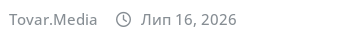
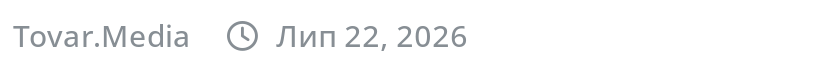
[141,9,237,29] Лип 16, 2026 -> [276,16,468,56] Лип 22, 2026

